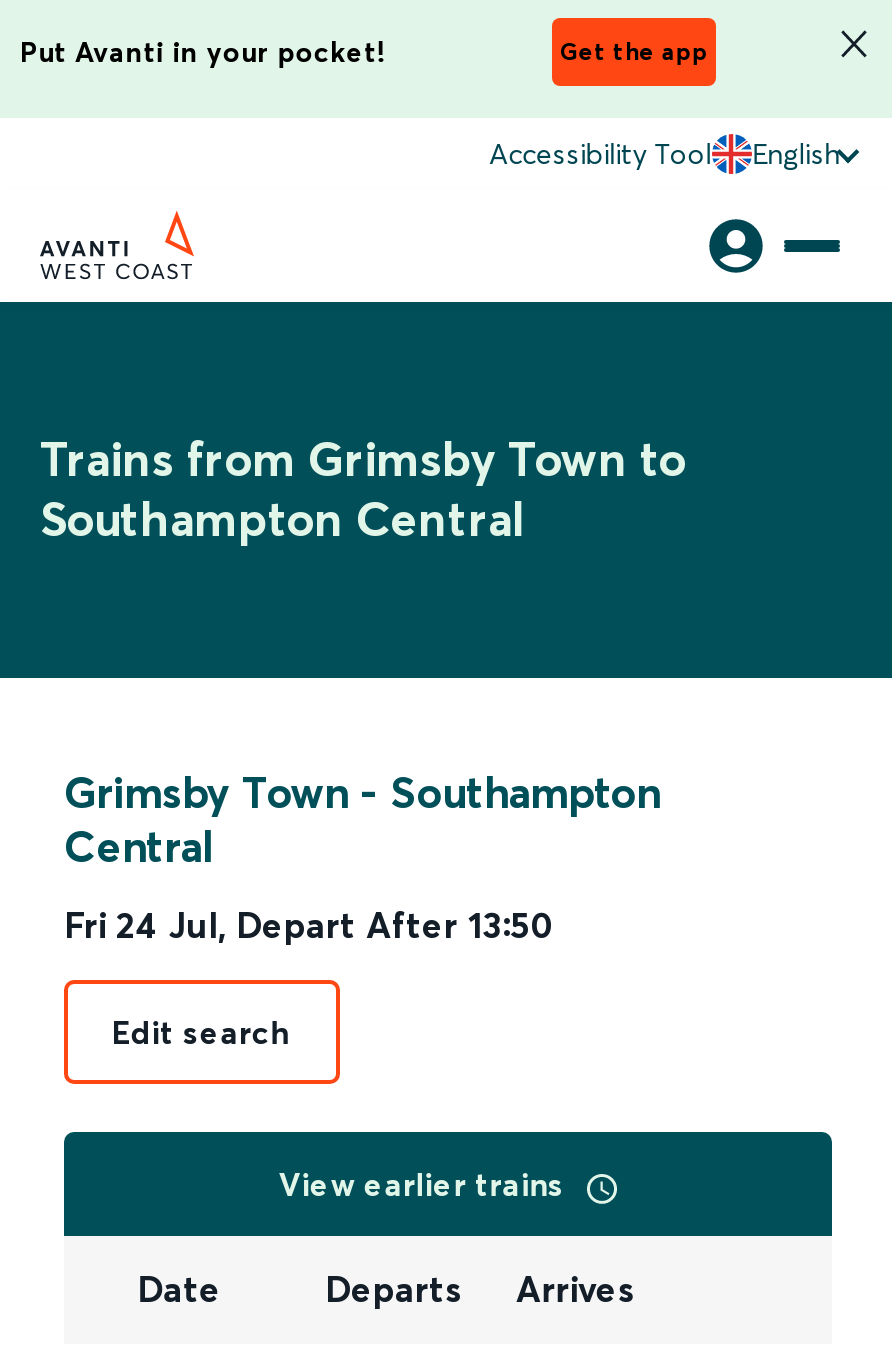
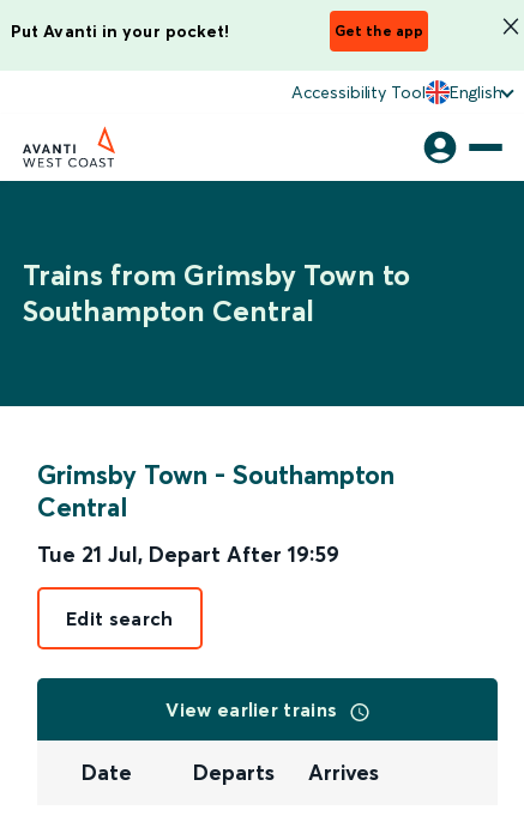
[64,902,552,948] Fri 24 Jul, Depart After 13:50 -> [37,540,339,568] Tue 21 Jul, Depart After 19:59

